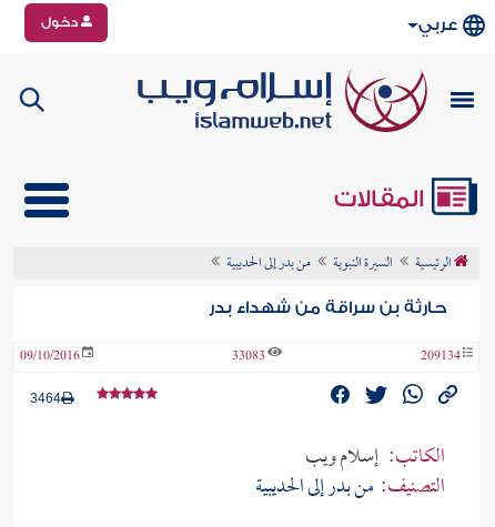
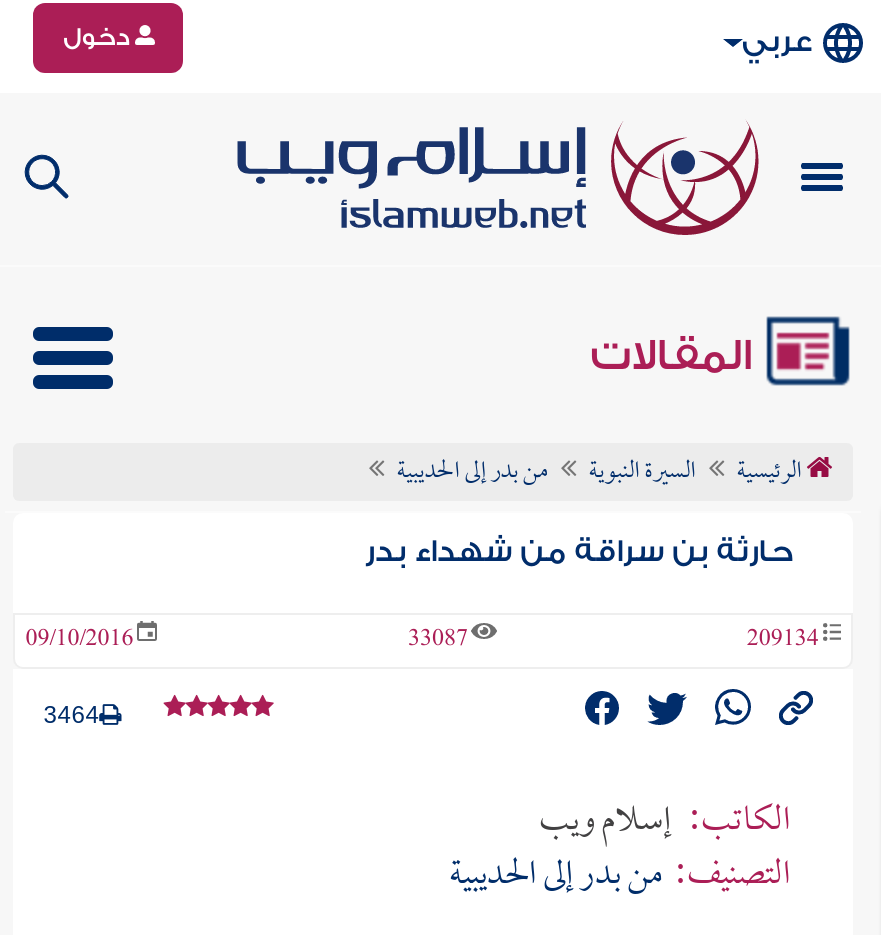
[233,345,266,369] 33083 -> [408,619,468,663] 33087

